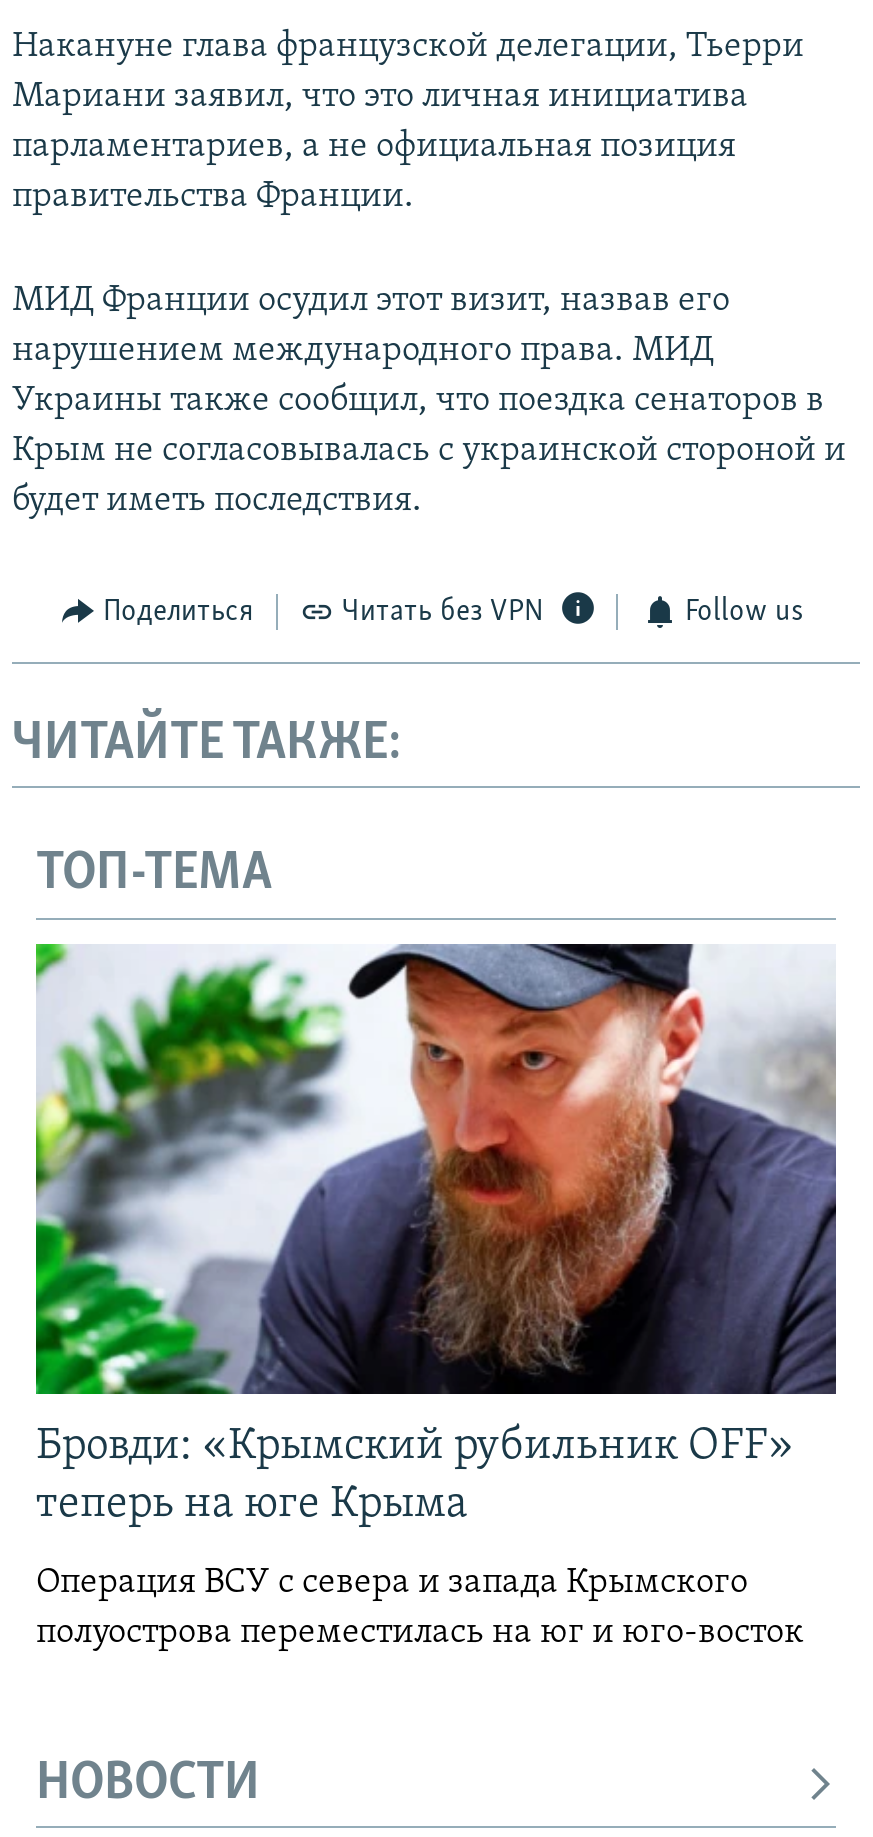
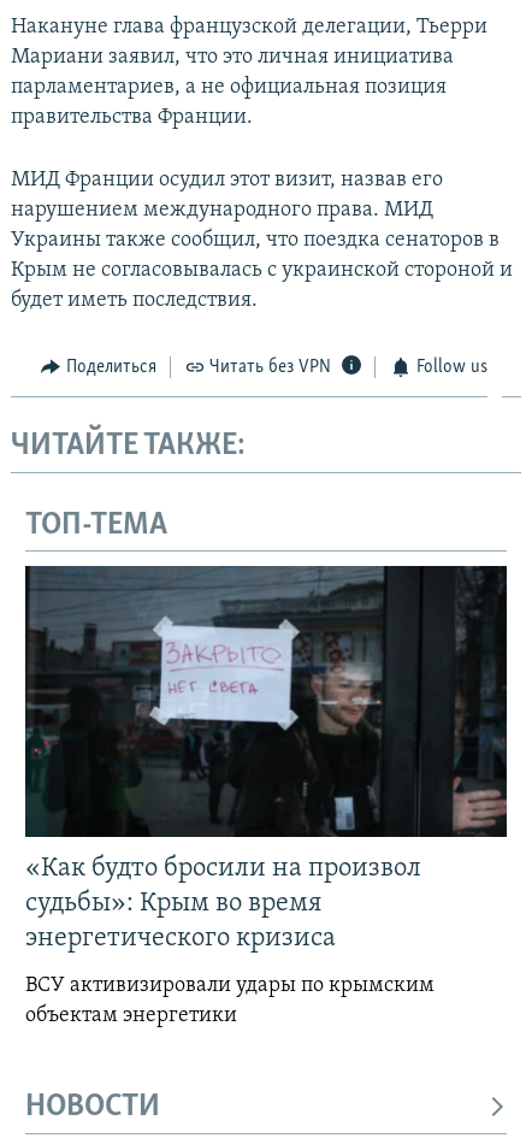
[34,942,838,1528] [image] | Бровди: «Крымский рубильник OFF» | теперь на юге Крыма -> [24,565,508,952] [image] | «Как будто бросили на произвол | судьбы»: Крым во время | энергетического кризиса
[36,1564,804,1652] Операция ВСУ с севера и запада Крымского | полуострова переместилась на юг и юго-восток -> [25,974,435,1027] ВСУ активизировали удары по крымским | объектам энергетики

